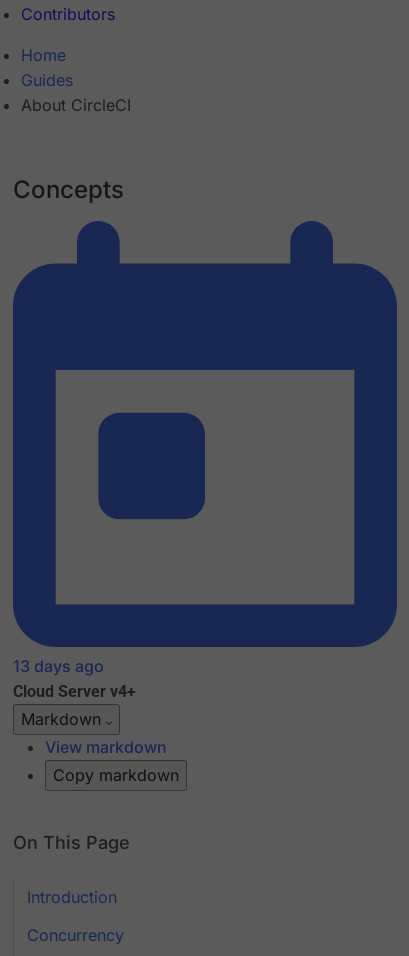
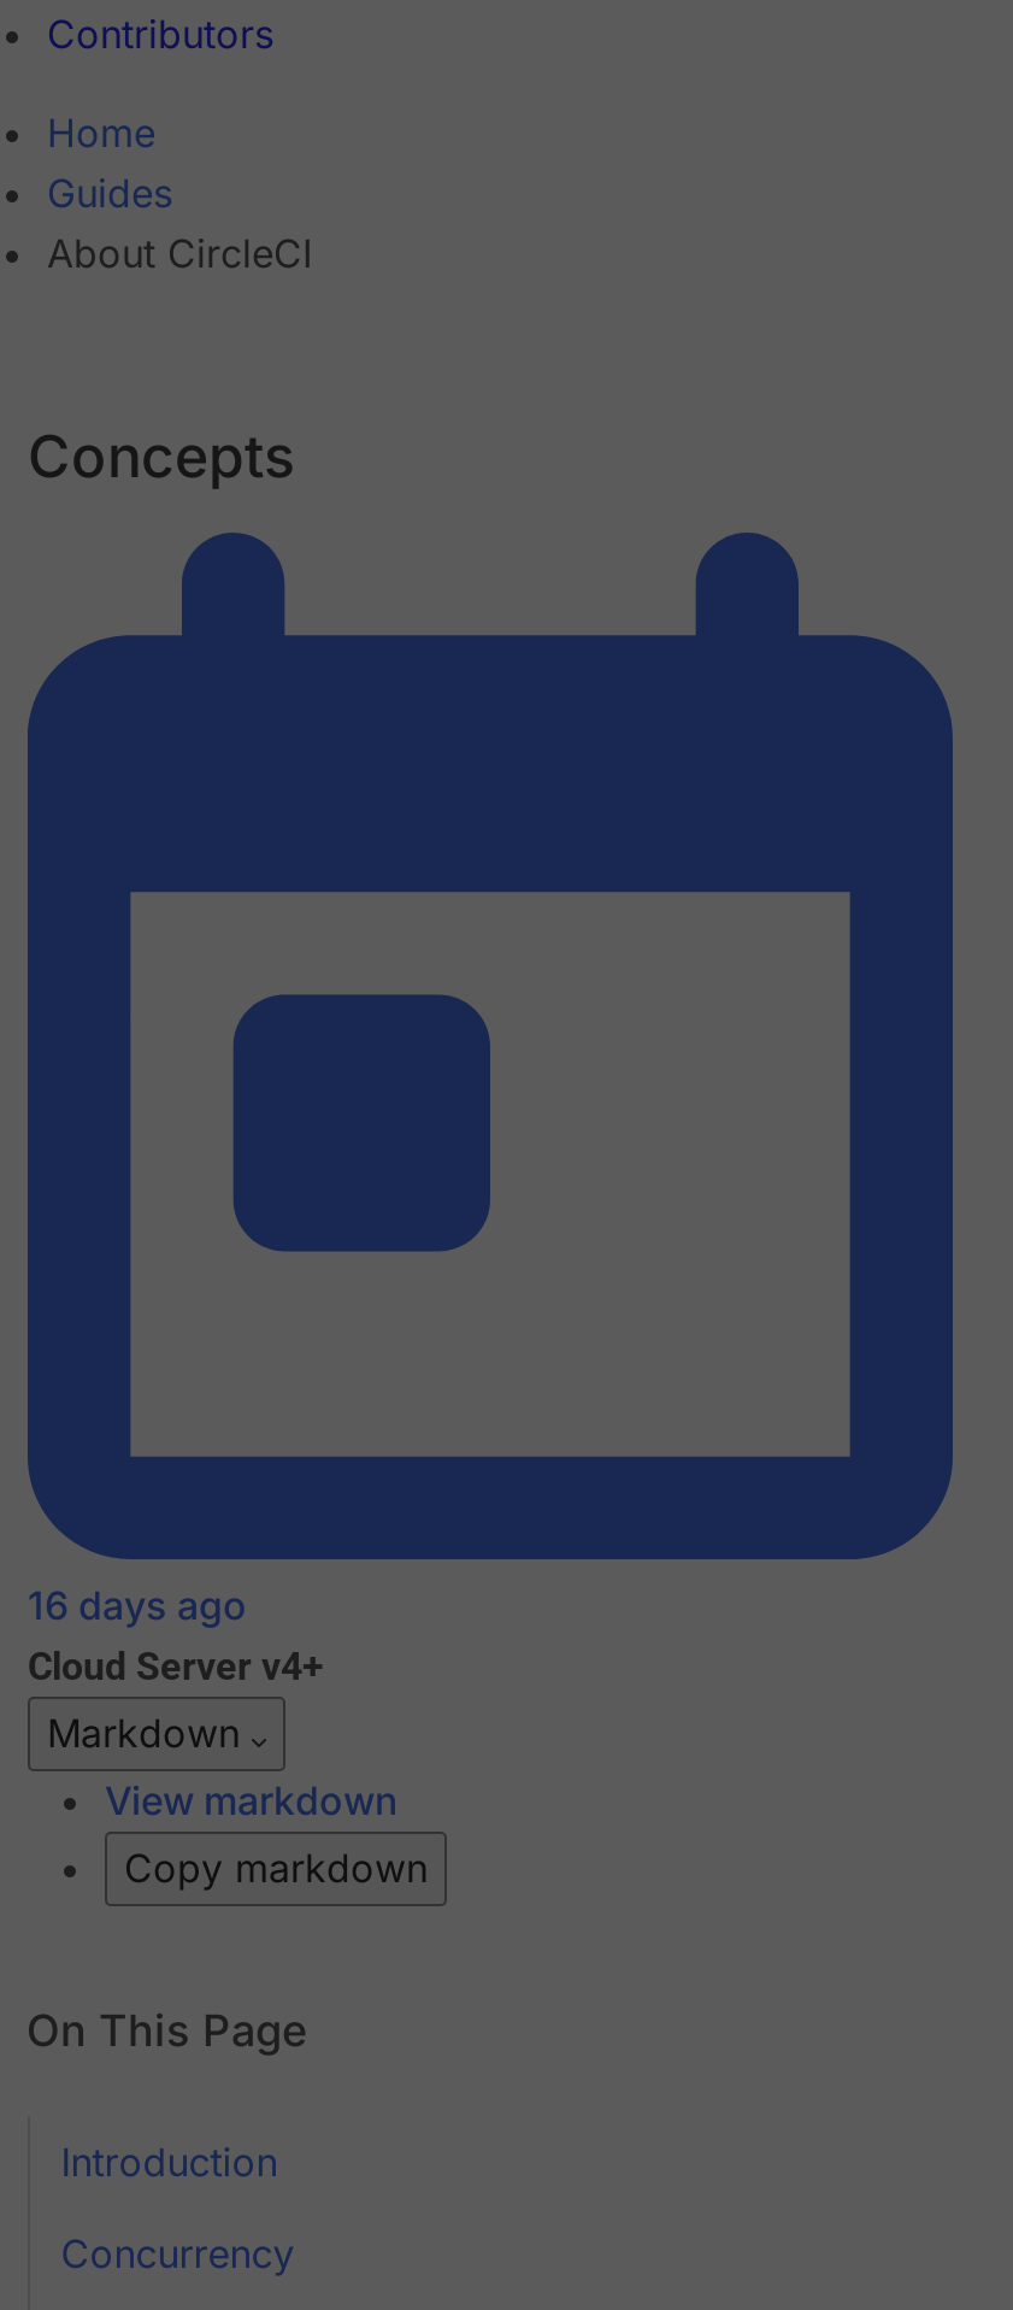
[13,656,104,676] 13 days ago -> [28,1582,247,1630] 16 days ago

